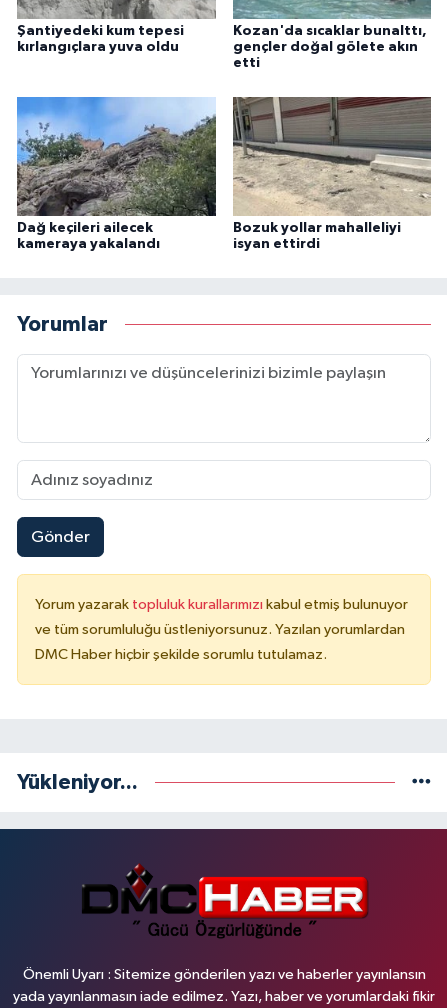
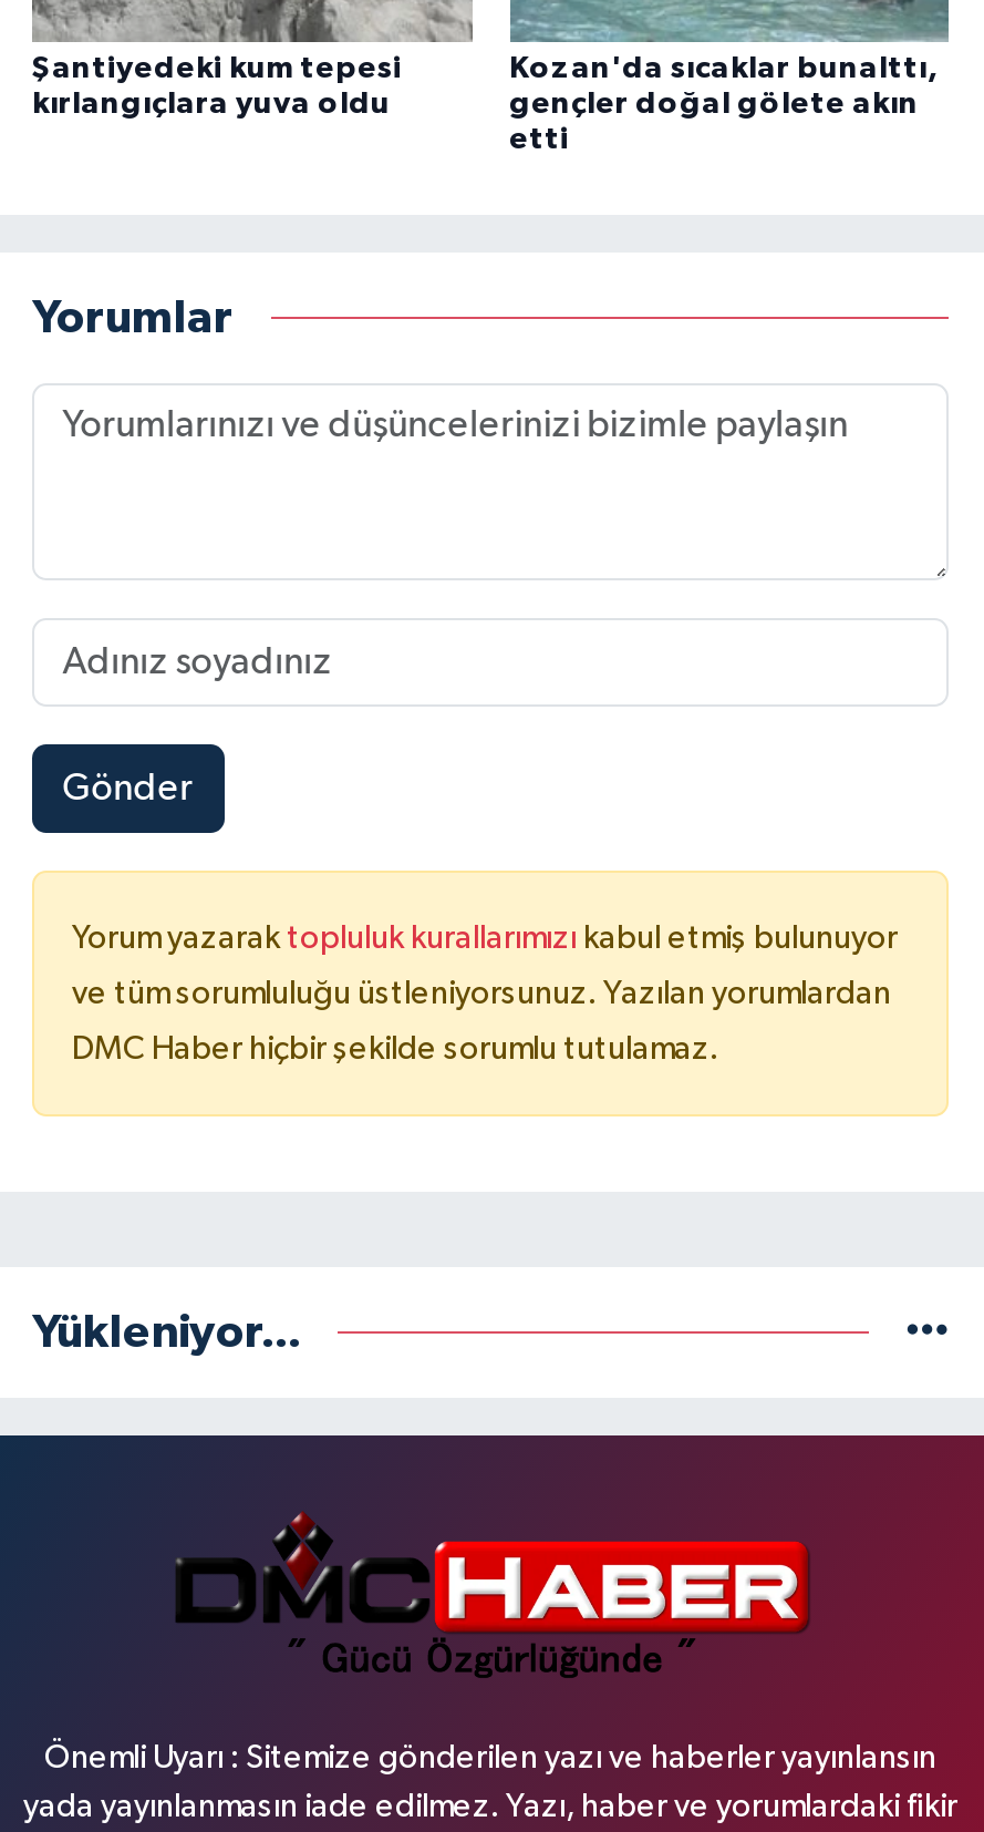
[16,96,217,251] [image] | Dağ keçileri ailecek | kameraya yakalandı -> none
[232,96,431,251] [image] | Bozuk yollar mahalleliyi | isyan ettirdi -> none

